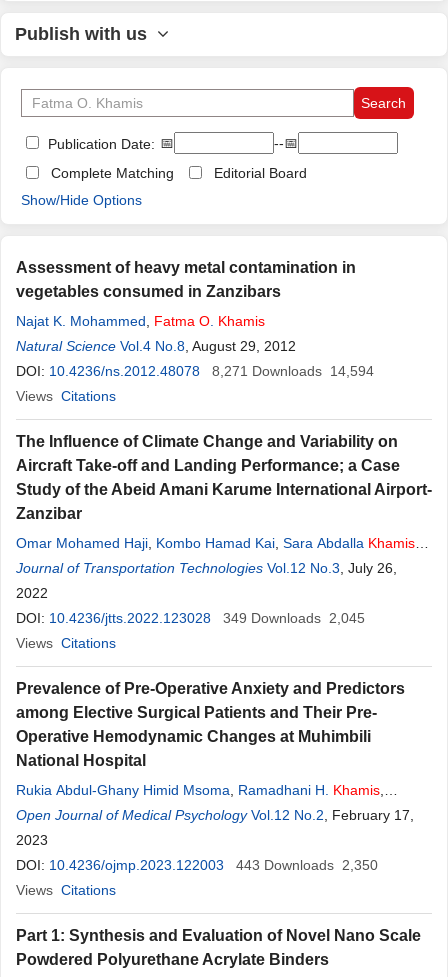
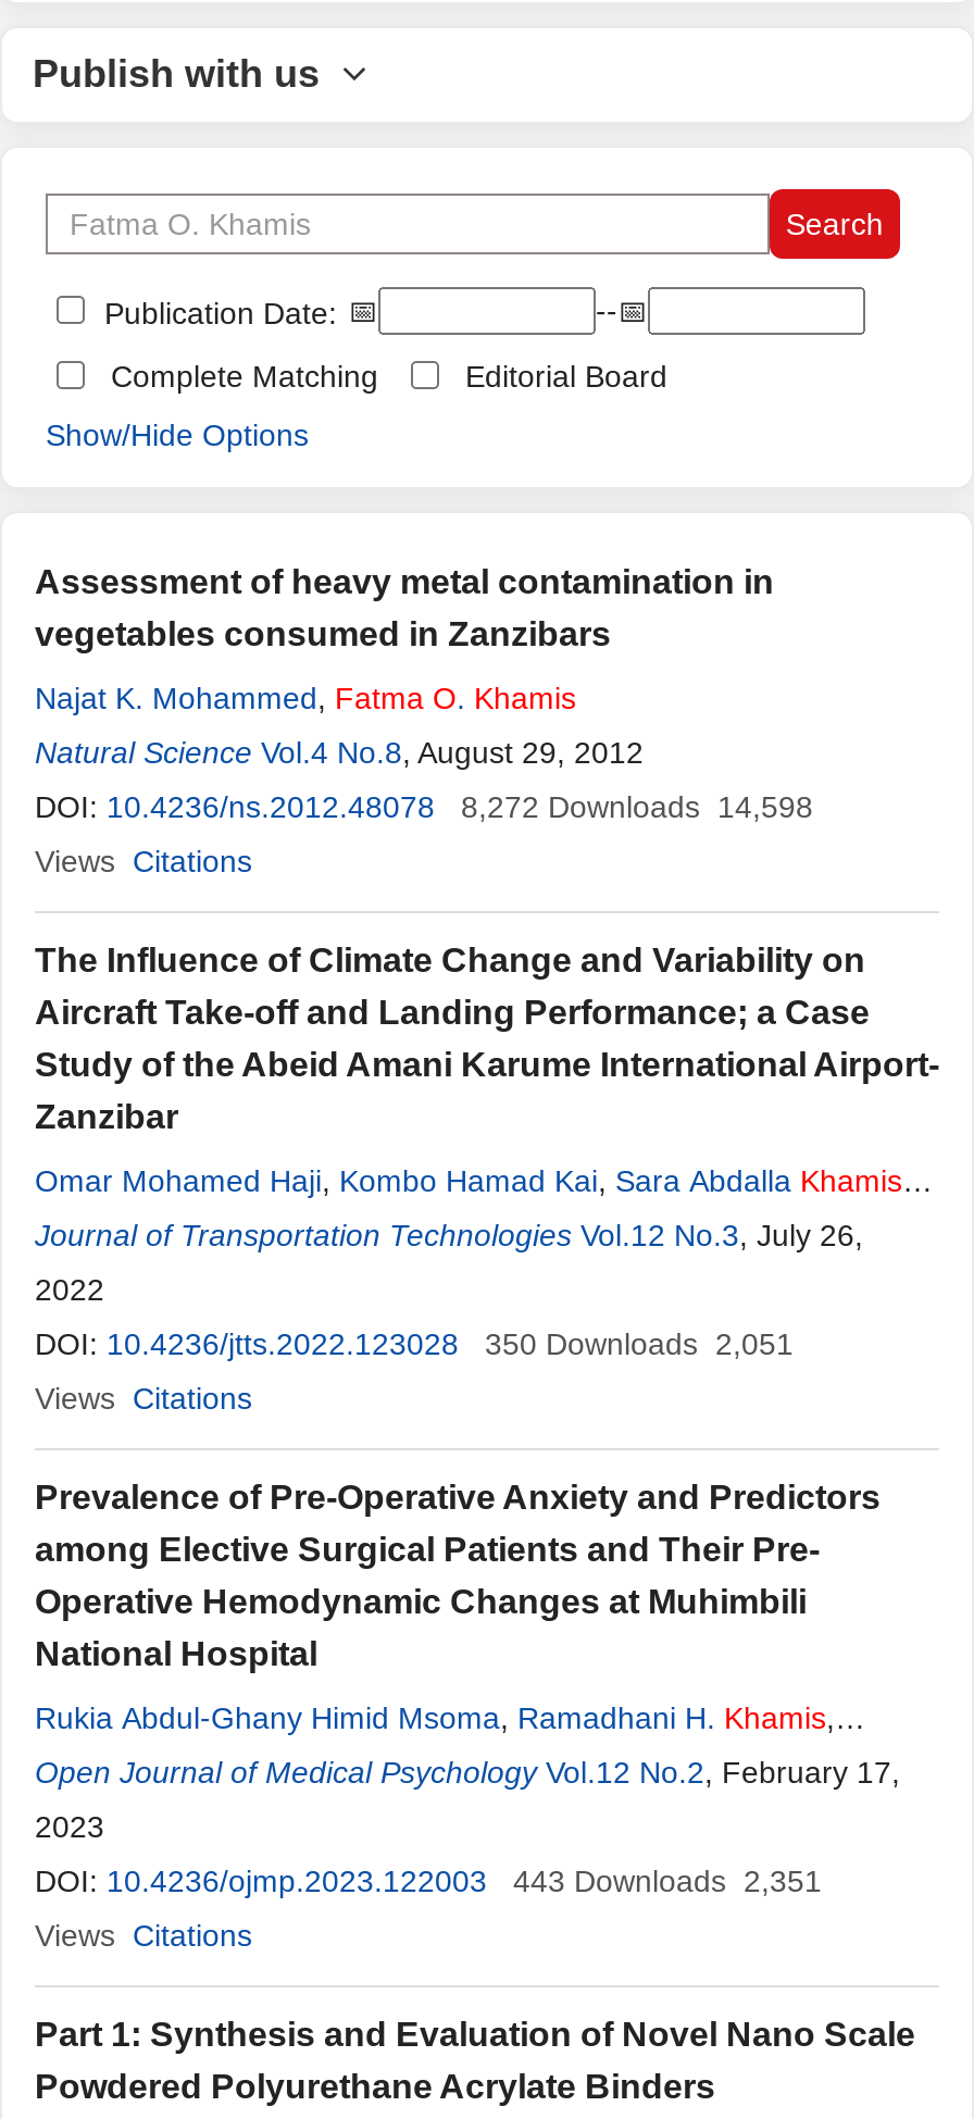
[16,363,374,379] DOI: 10.4236/ns.2012.48078 8,271 Downloads 14,594 -> [35,789,813,824] DOI: 10.4236/ns.2012.48078 8,272 Downloads 14,598
[16,610,365,626] DOI: 10.4236/jtts.2022.123028 349 Downloads 2,045 -> [35,1326,794,1361] DOI: 10.4236/jtts.2022.123028 350 Downloads 2,051
[16,857,378,873] DOI: 10.4236/ojmp.2023.122003 443 Downloads 2,350 -> [35,1864,822,1898] DOI: 10.4236/ojmp.2023.122003 443 Downloads 2,351

